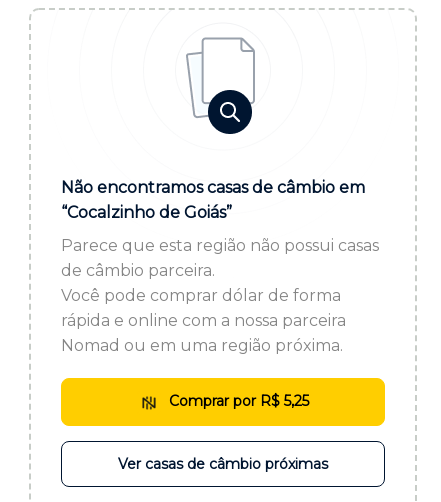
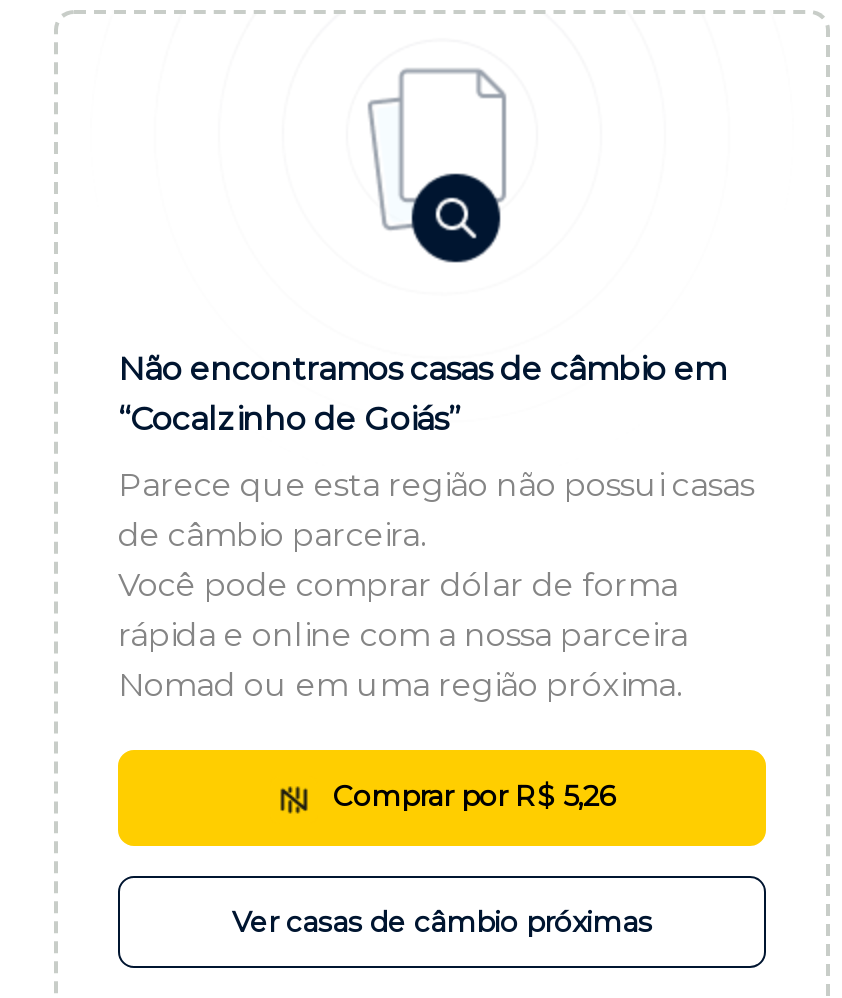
[165,392,309,410] Comprar por R$ 5,25 -> [325,778,615,814] Comprar por R$ 5,26

